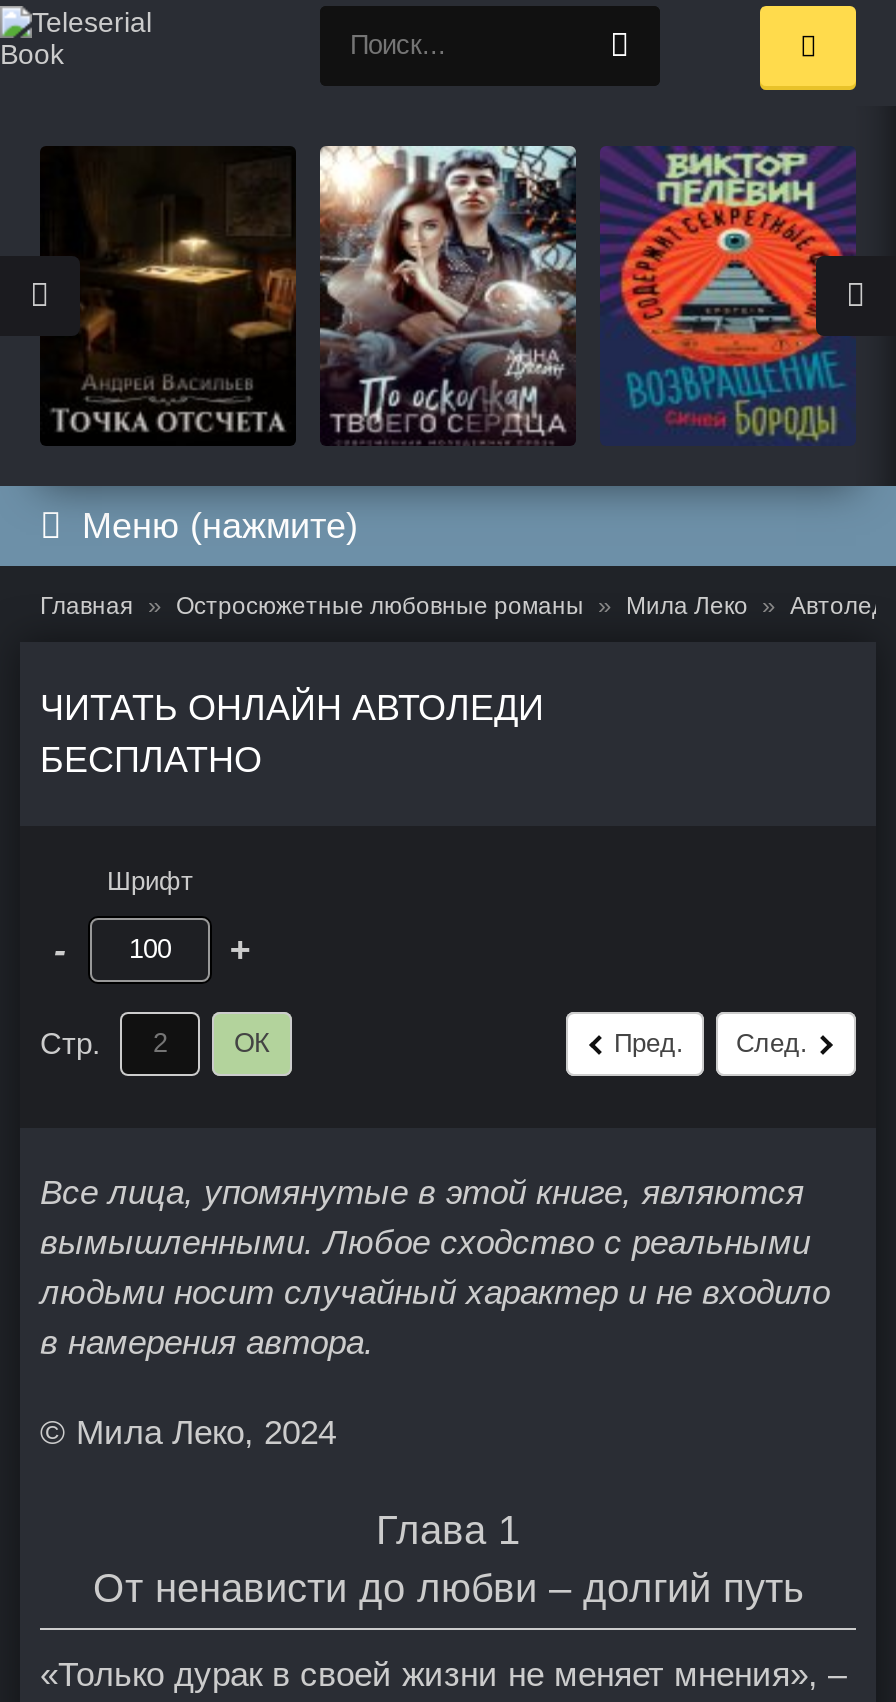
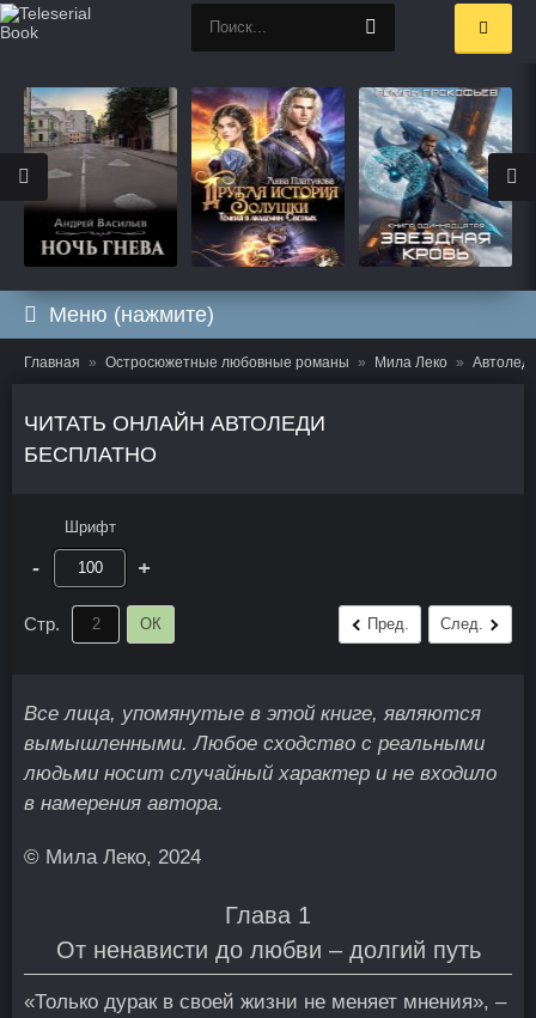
[40,146,296,434] [image] -> [23,86,178,258] [image]
[318,144,576,446] [image] -> [190,87,346,268] [image]
[600,146,856,446] [image] -> [358,86,513,268] [image]

